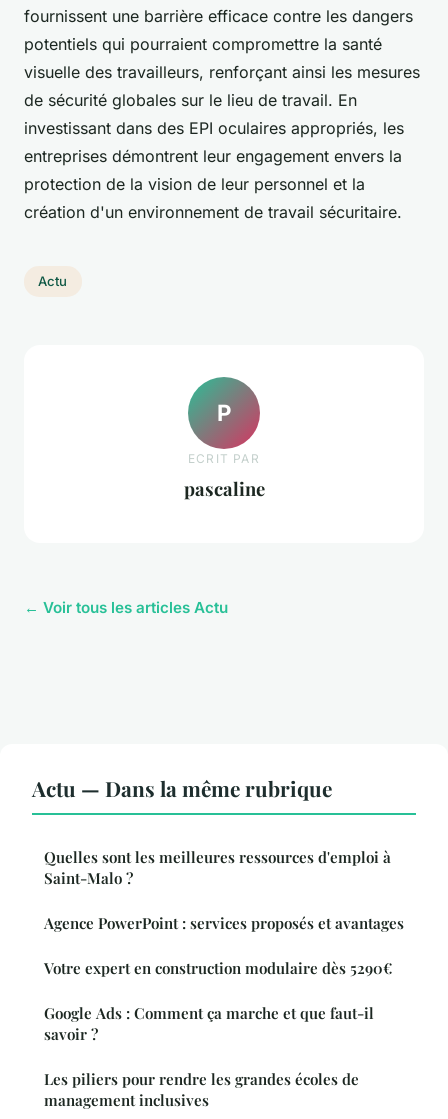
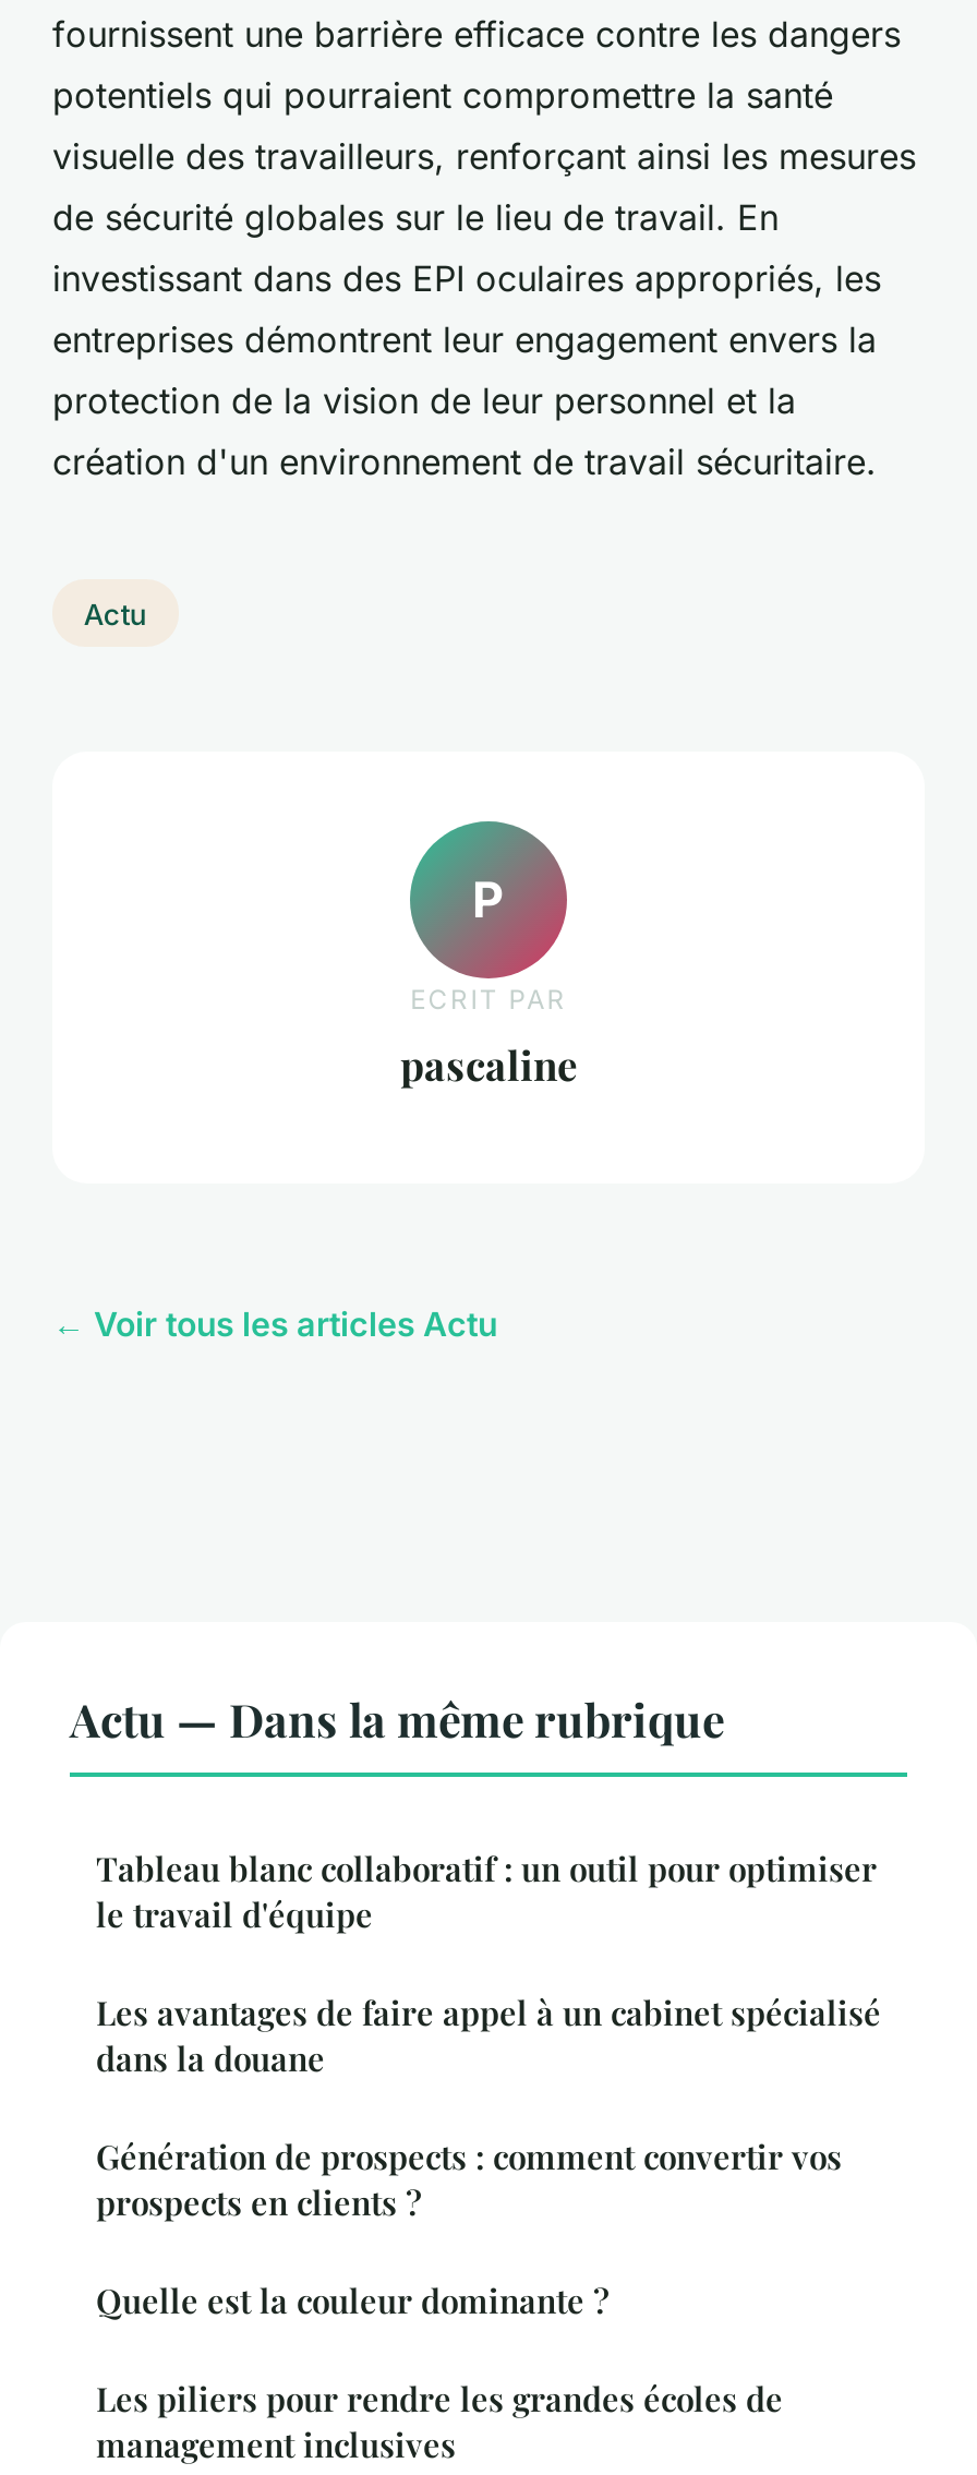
[44,846,391,887] Quelles sont les meilleures ressources d'emploi à | Saint-Malo ? -> [96,1846,877,1935] Tableau blanc collaboratif : un outil pour optimiser | le travail d'équipe
[44,912,404,932] Agence PowerPoint : services proposés et avantages -> [96,1990,881,2079] Les avantages de faire appel à un cabinet spécialisé | dans la douane
[44,957,392,977] Votre expert en construction modulaire dès 5290€ -> [96,2134,842,2223] Génération de prospects : comment convertir vos | prospects en clients ?
[44,1002,374,1043] Google Ads : Comment ça marche et que faut-il | savoir ? -> [96,2278,608,2321] Quelle est la couleur dominante ?

